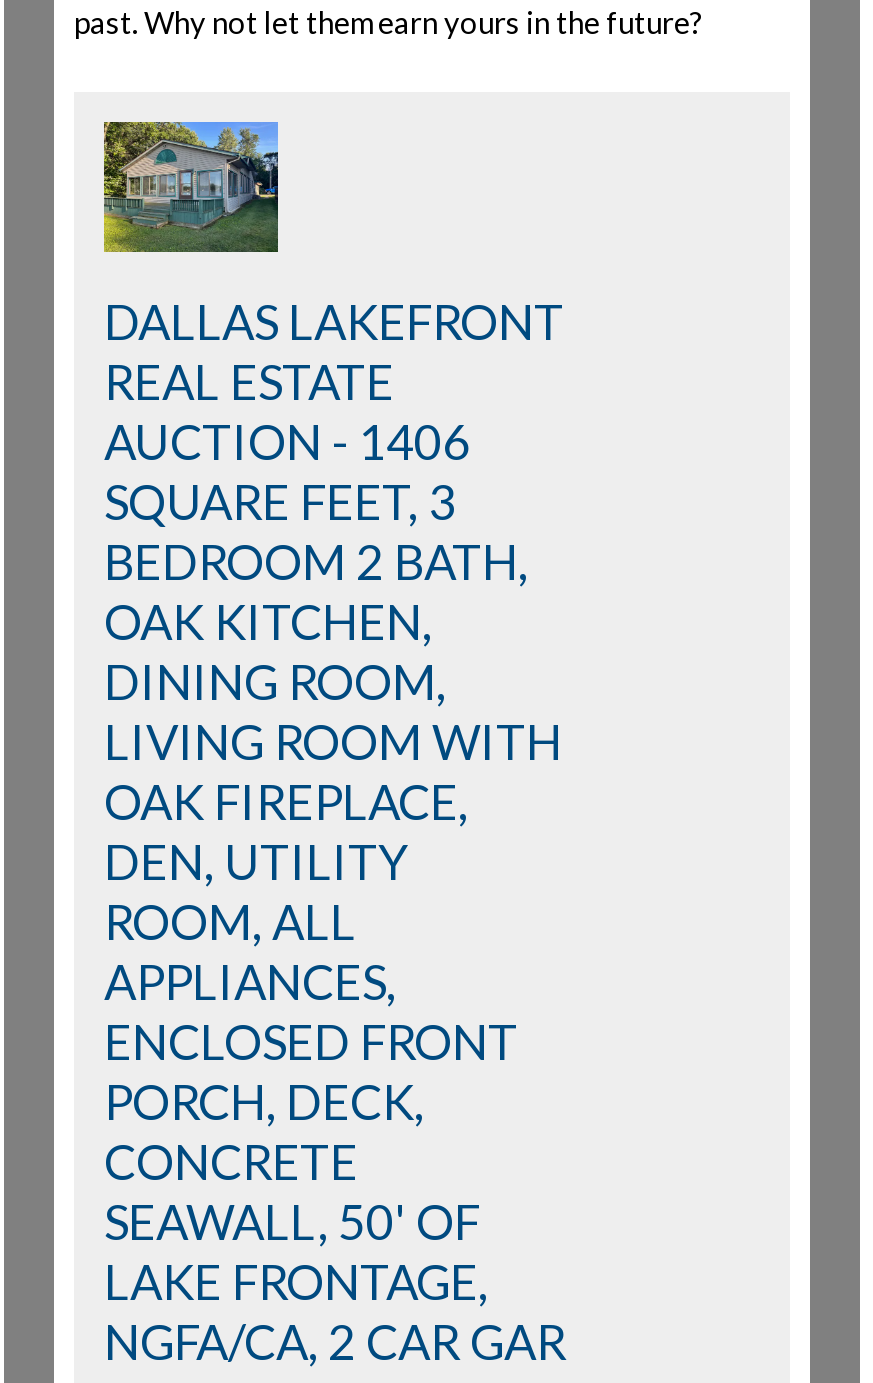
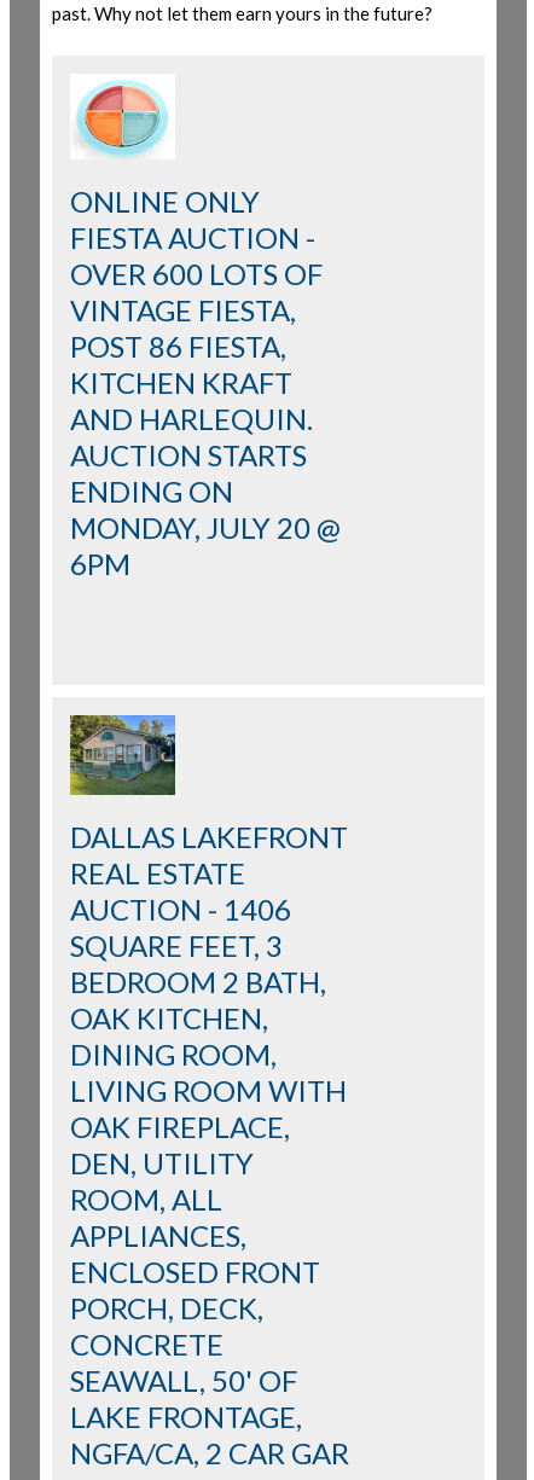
none -> [70,80,341,581] [image] | ONLINE ONLY | FIESTA AUCTION - | OVER 600 LOTS OF | VINTAGE FIESTA, | POST 86 FIESTA, | KITCHEN KRAFT | AND HARLEQUIN. | AUCTION STARTS | ENDING ON | MONDAY, JULY 20 @ | 6PM

